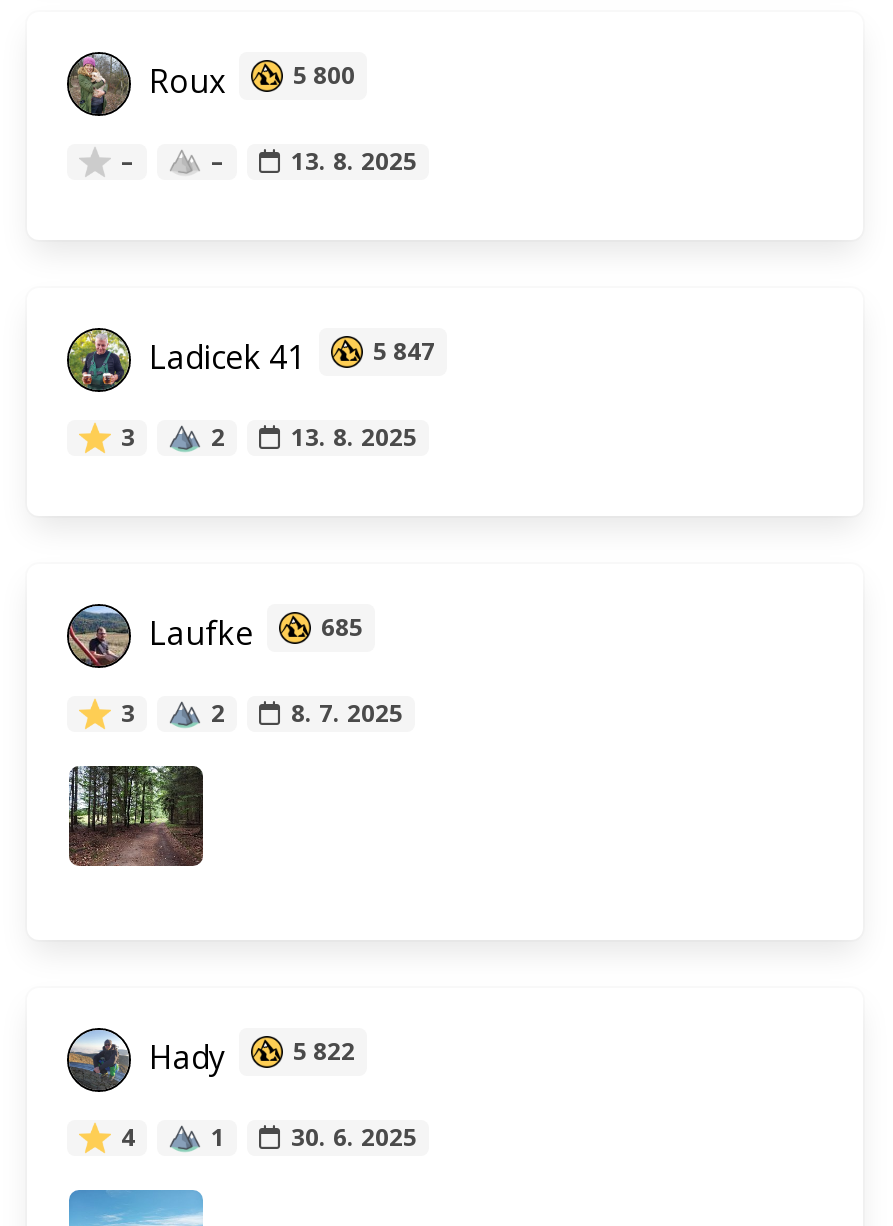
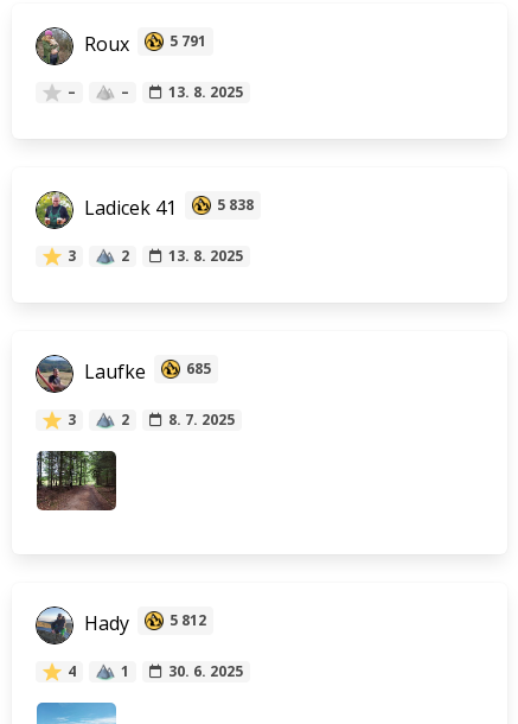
[141,58,355,102] Roux 5 800 -> [79,31,206,57] Roux 5 791
[141,334,435,378] Ladicek 41 5 847 -> [79,195,254,221] Ladicek 41 5 838
[141,1035,355,1079] Hady 5 822 -> [79,611,206,637] Hady 5 812

